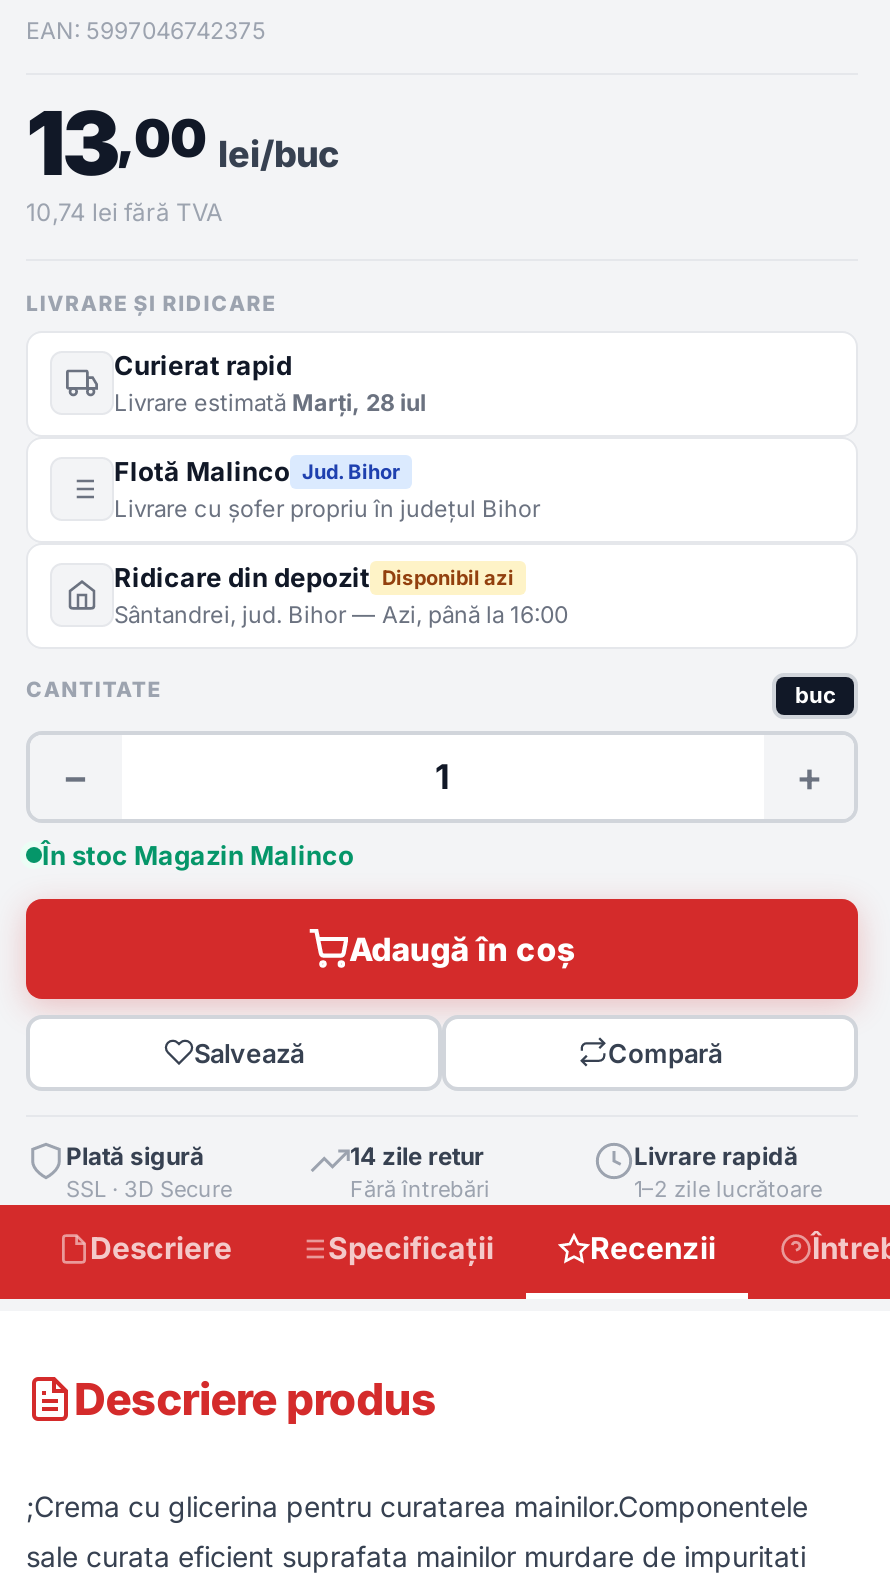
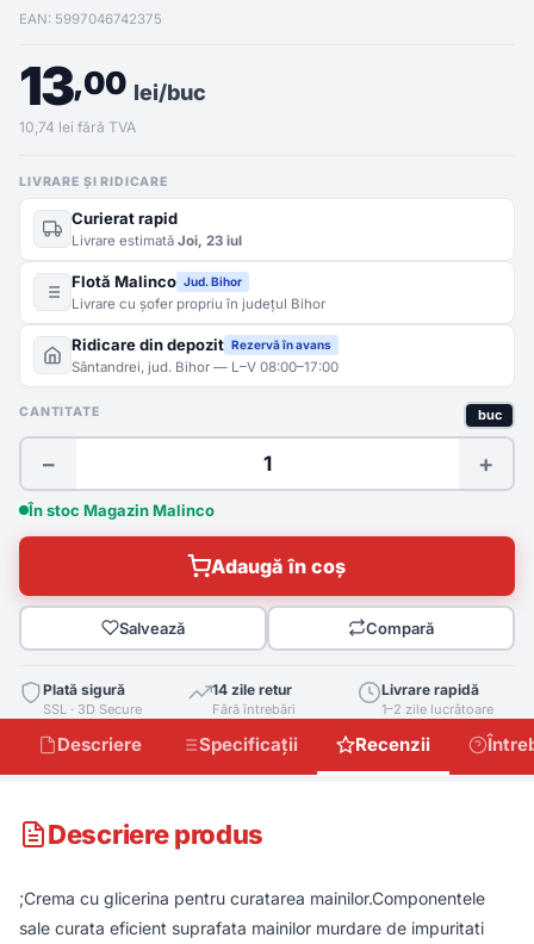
[114,389,426,417] Livrare estimată Marți, 28 iul -> [72,232,242,249] Livrare estimată Joi, 23 iul
[114,561,568,629] Ridicare din depozit Disponibil azi | Sântandrei, jud. Bihor — Azi, până la 16:00 -> [72,335,339,375] Ridicare din depozit Rezervă în avans | Sântandrei, jud. Bihor — L–V 08:00–17:00

